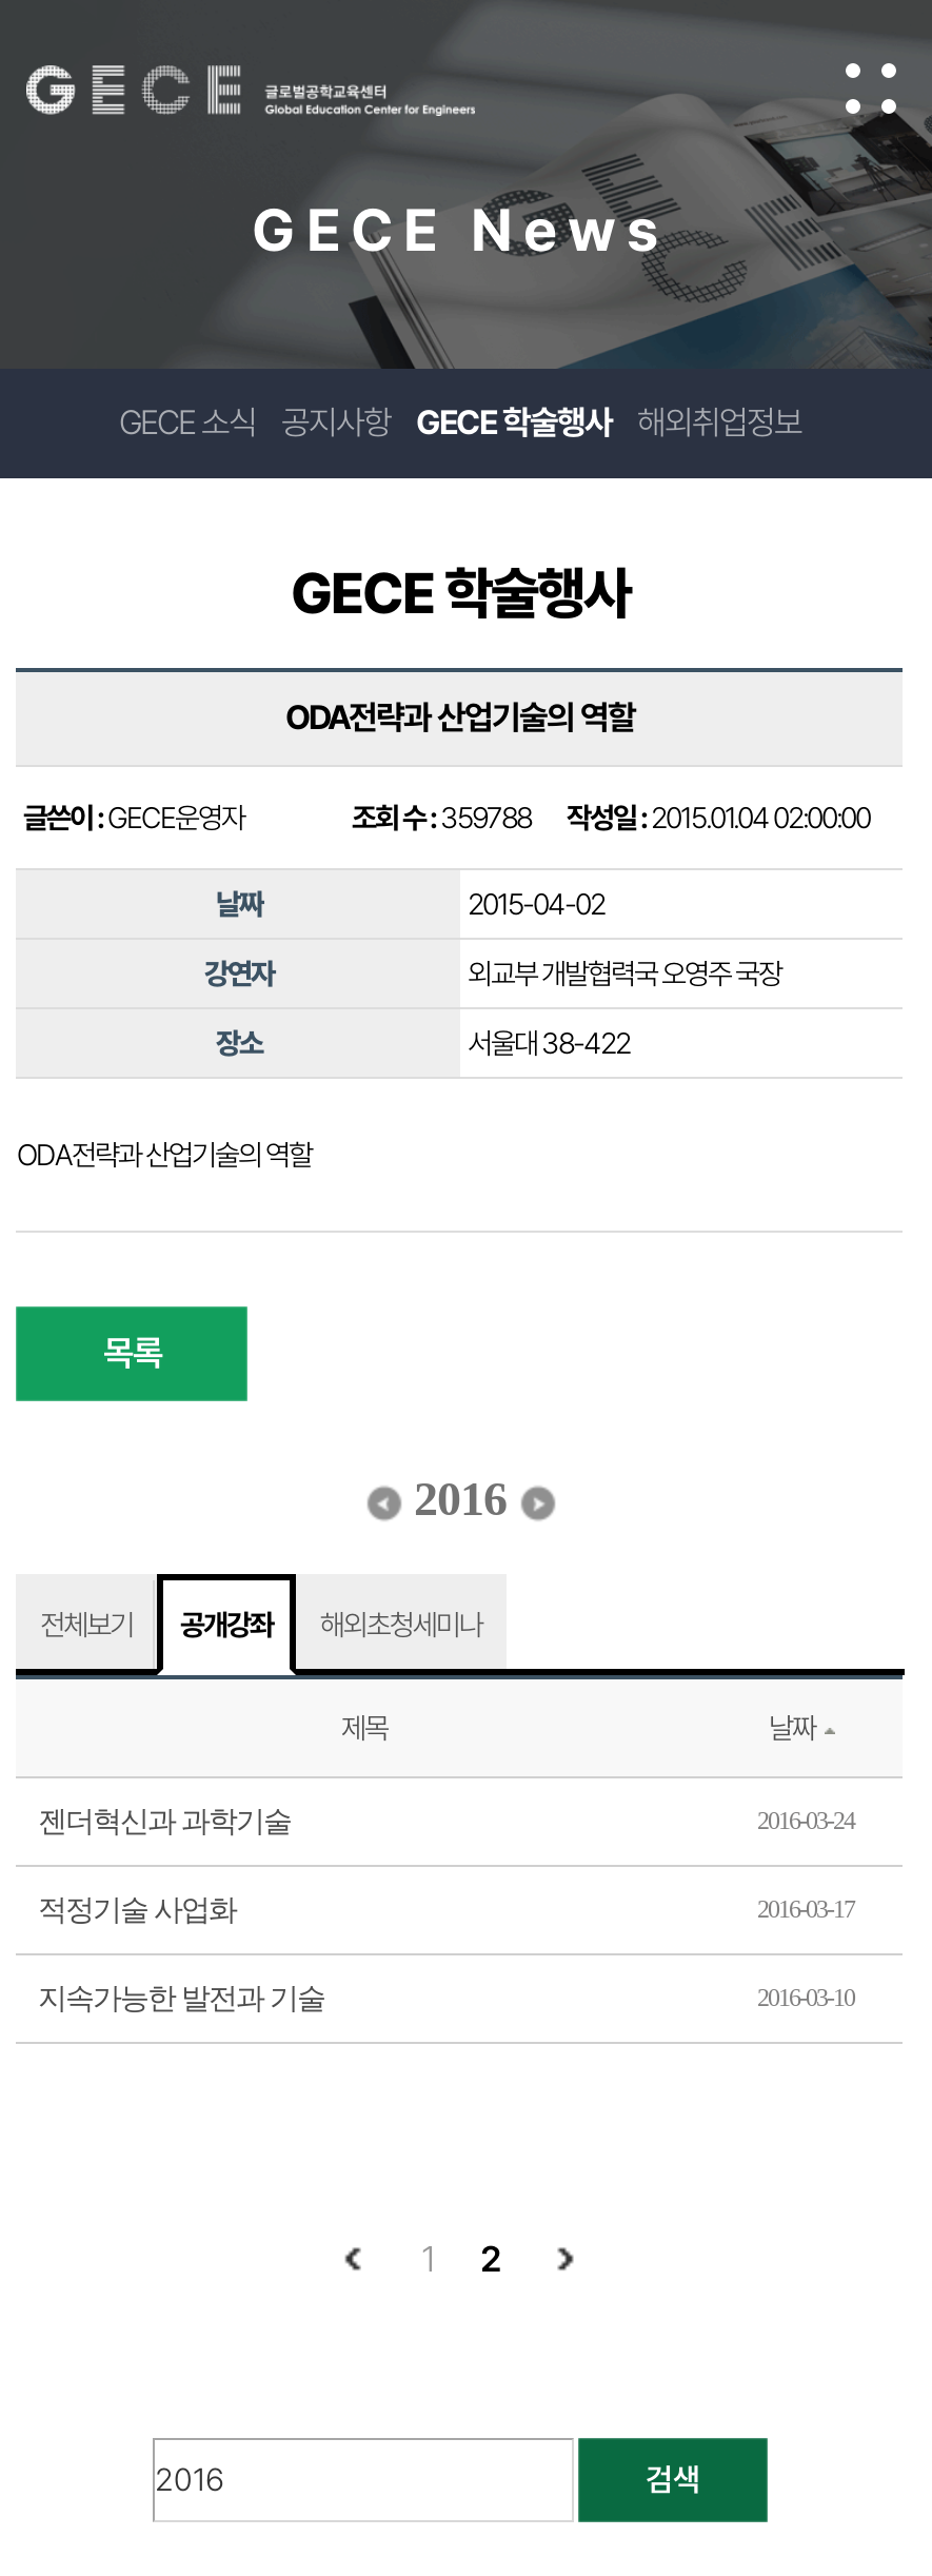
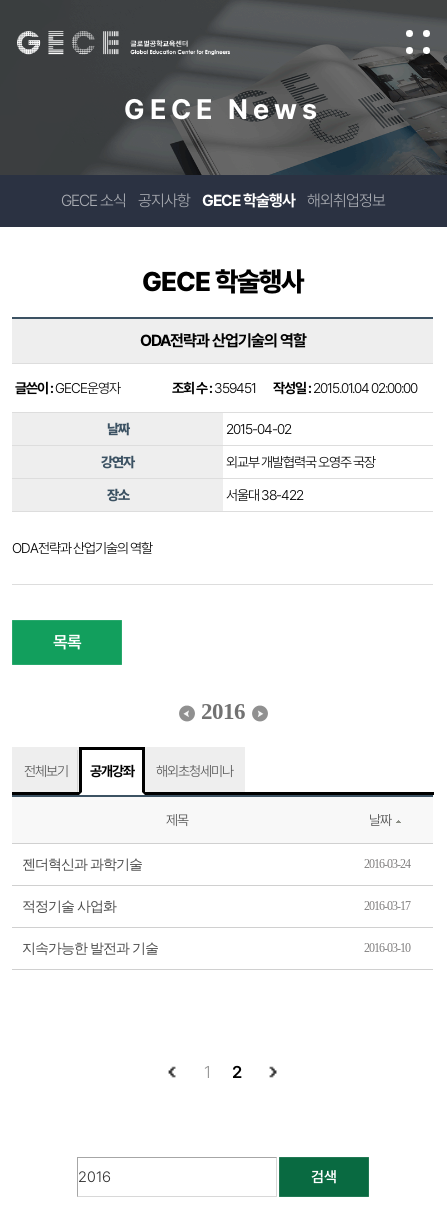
[352,801,870,834] 조회 수 : 359788 작성일 : 2015.01.04 02:00:00 -> [172,380,417,396] 조회 수 : 359451 작성일 : 2015.01.04 02:00:00

